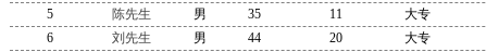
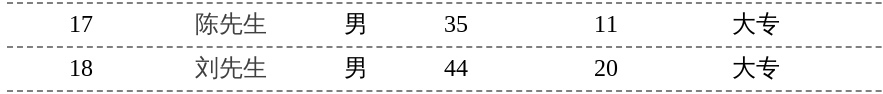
[47,6,53,22] 5 -> [69,10,93,38] 17
[47,30,53,45] 6 -> [69,54,93,82] 18

